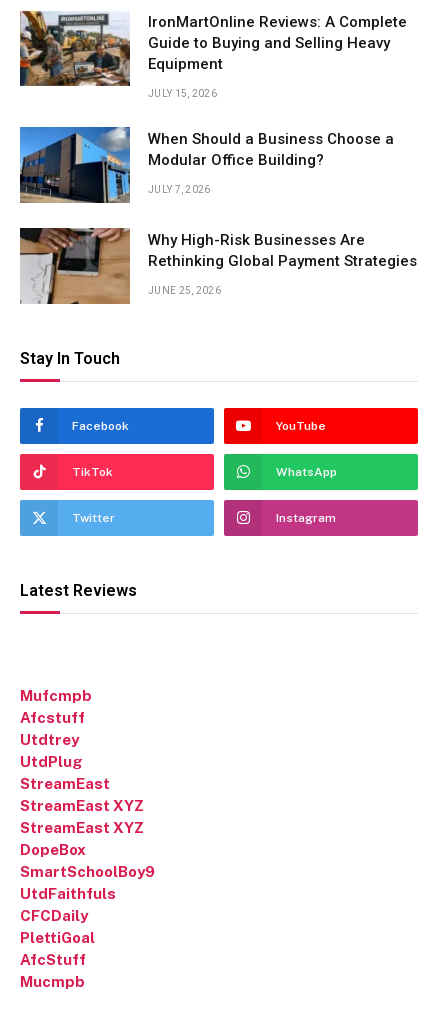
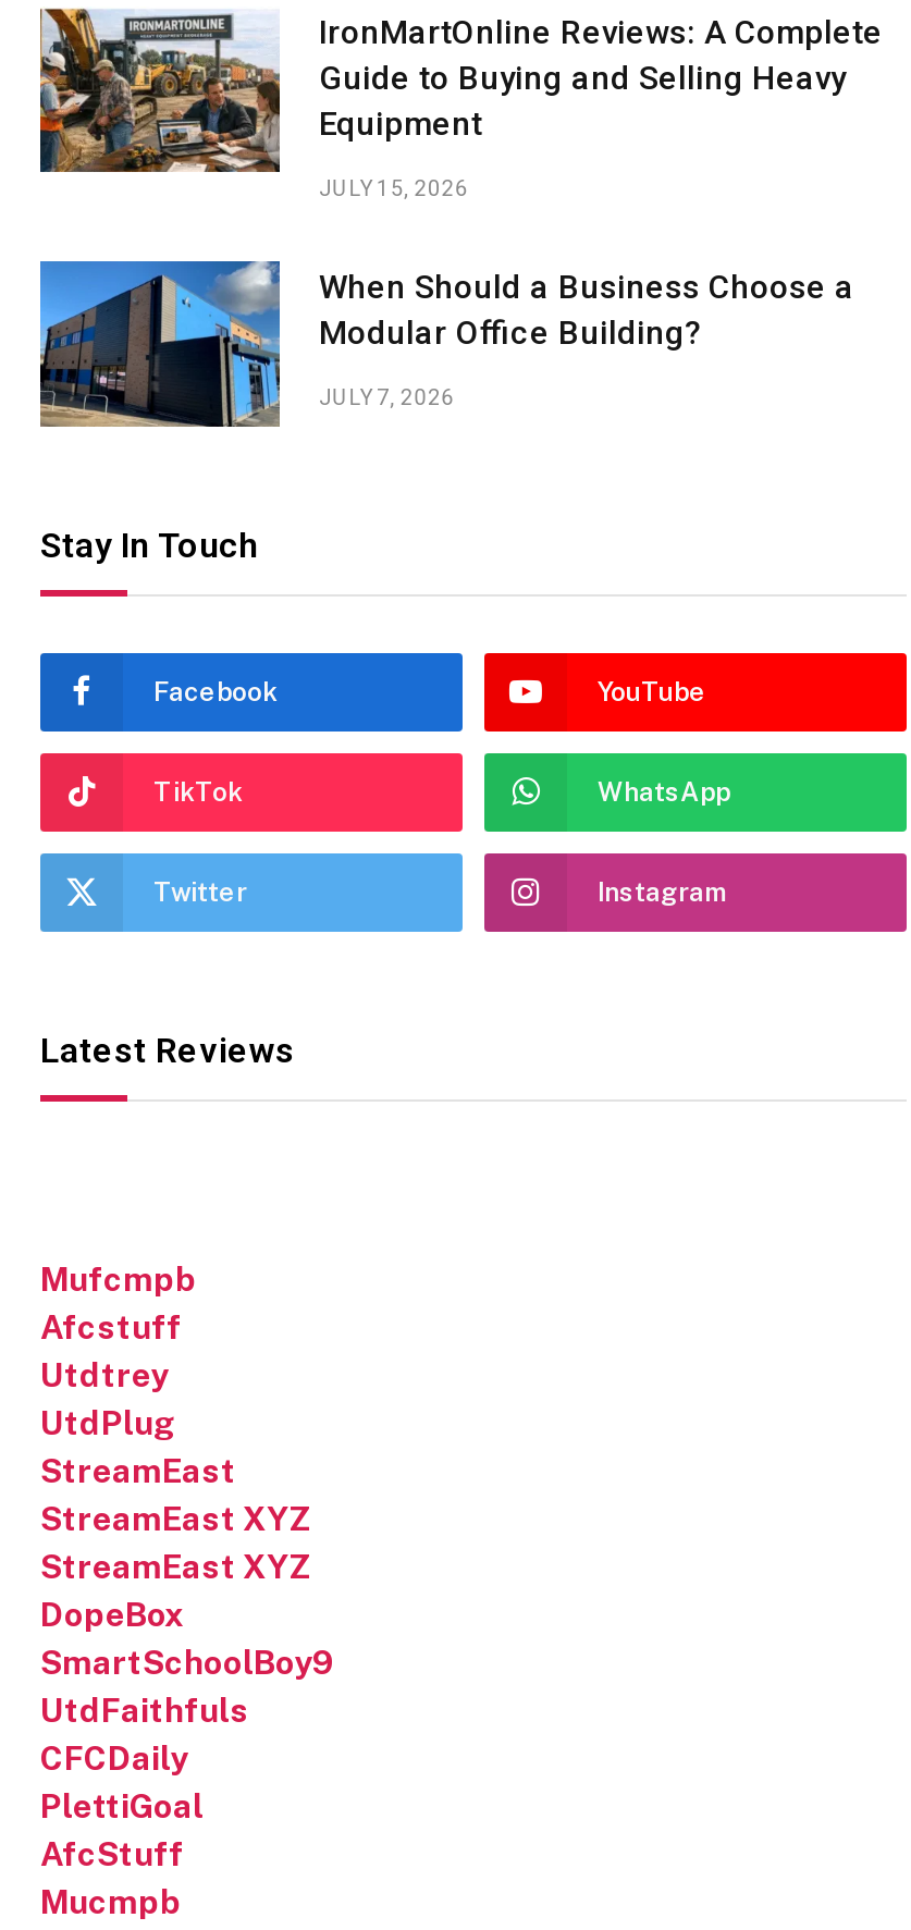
[19,227,417,305] [image] | Why High-Risk Businesses Are | Rethinking Global Payment Strategies | JUNE 25, 2026 -> none

